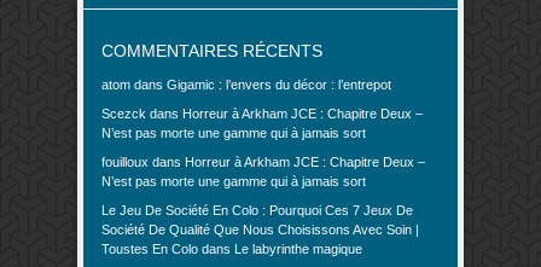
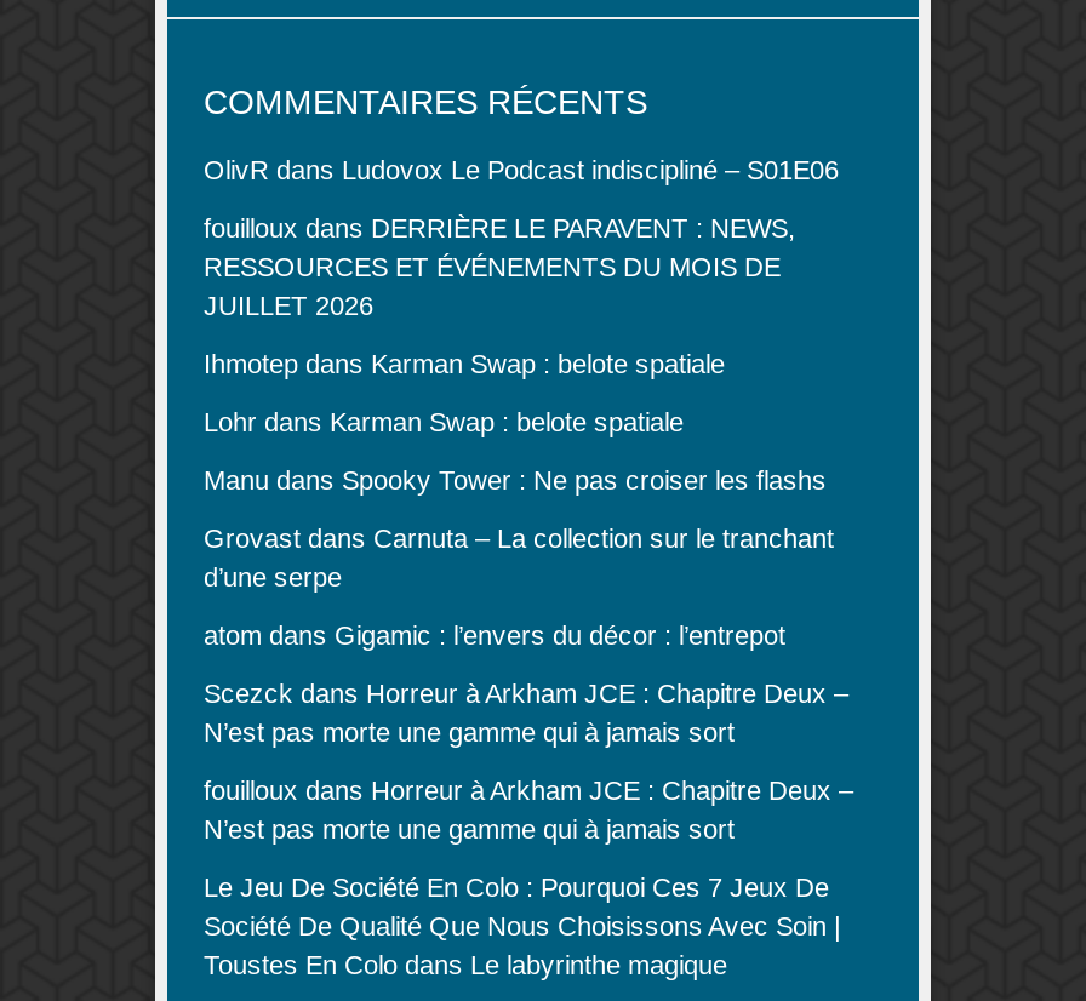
none -> [204,155,839,591] OlivR dans Ludovox Le Podcast indiscipliné – S01E06 | fouilloux dans DERRIÈRE LE PARAVENT : NEWS, | RESSOURCES ET ÉVÉNEMENTS DU MOIS DE | JUILLET 2026 | Ihmotep dans Karman Swap : belote spatiale | Lohr dans Karman Swap : belote spatiale | Manu dans Spooky Tower : Ne pas croiser les flashs | Grovast dans Carnuta – La collection sur le tranchant | d’une serpe

